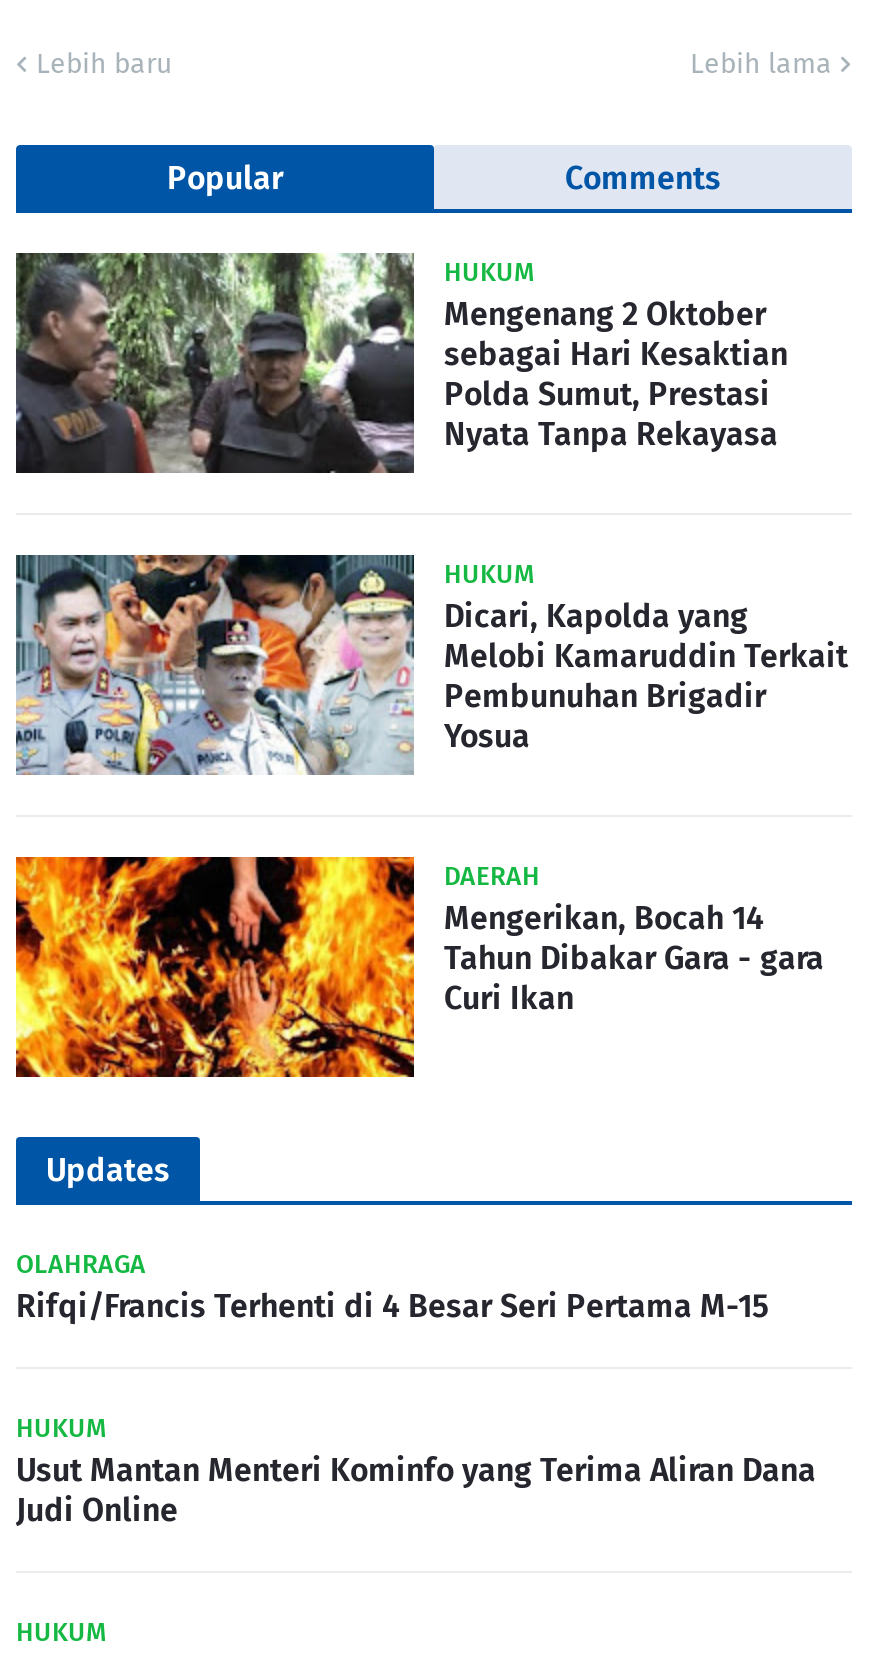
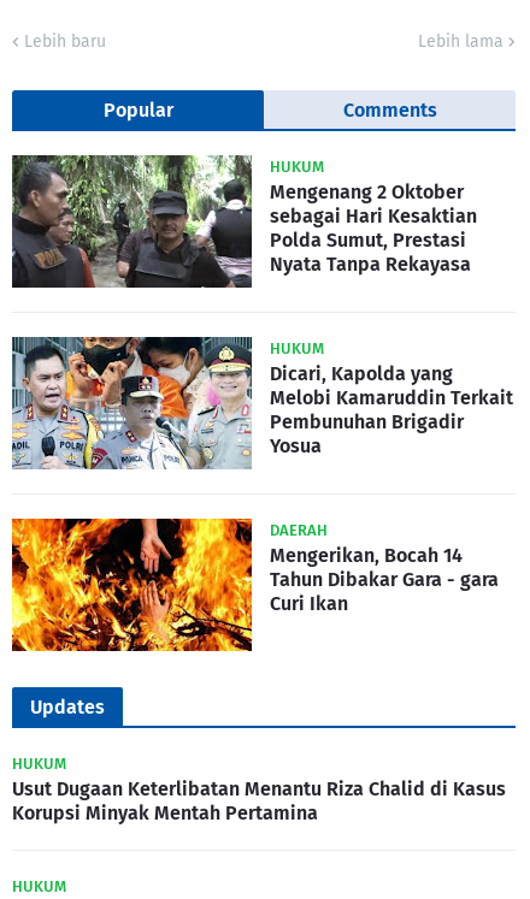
[16,1249,768,1325] OLAHRAGA | Rifqi/Francis Terhenti di 4 Besar Seri Pertama M-15 -> none
[16,1451,816,1529] Usut Mantan Menteri Kominfo yang Terima Aliran Dana | Judi Online -> [12,778,506,825] Usut Dugaan Keterlibatan Menantu Riza Chalid di Kasus | Korupsi Minyak Mentah Pertamina

